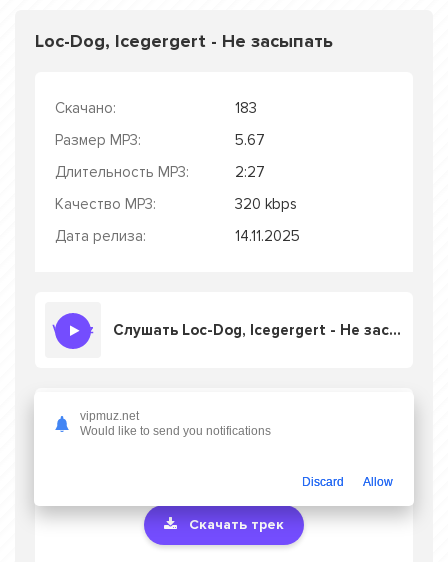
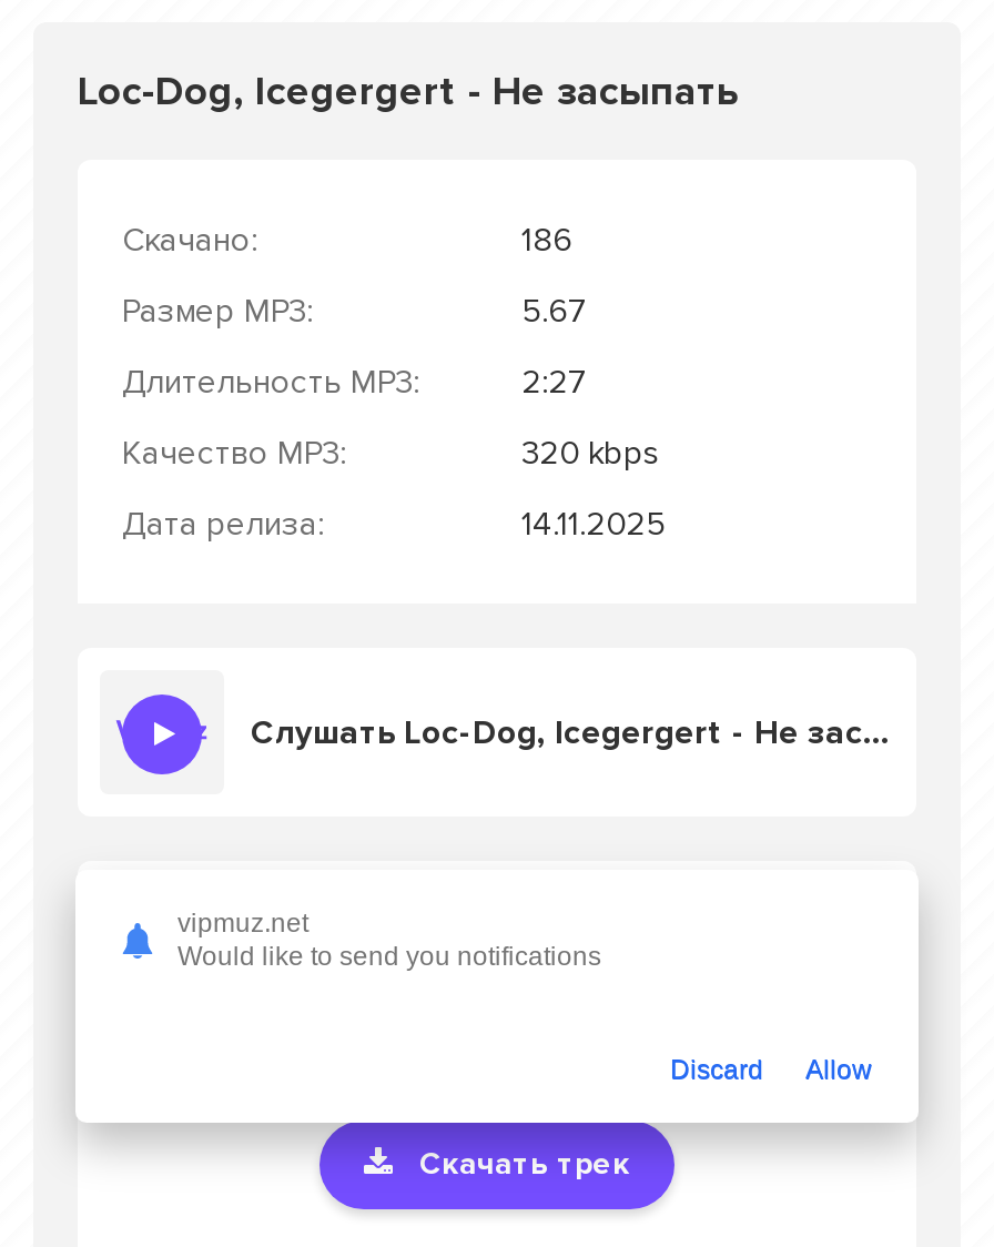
[235,99,257,117] 183 -> [521,220,572,260] 186

